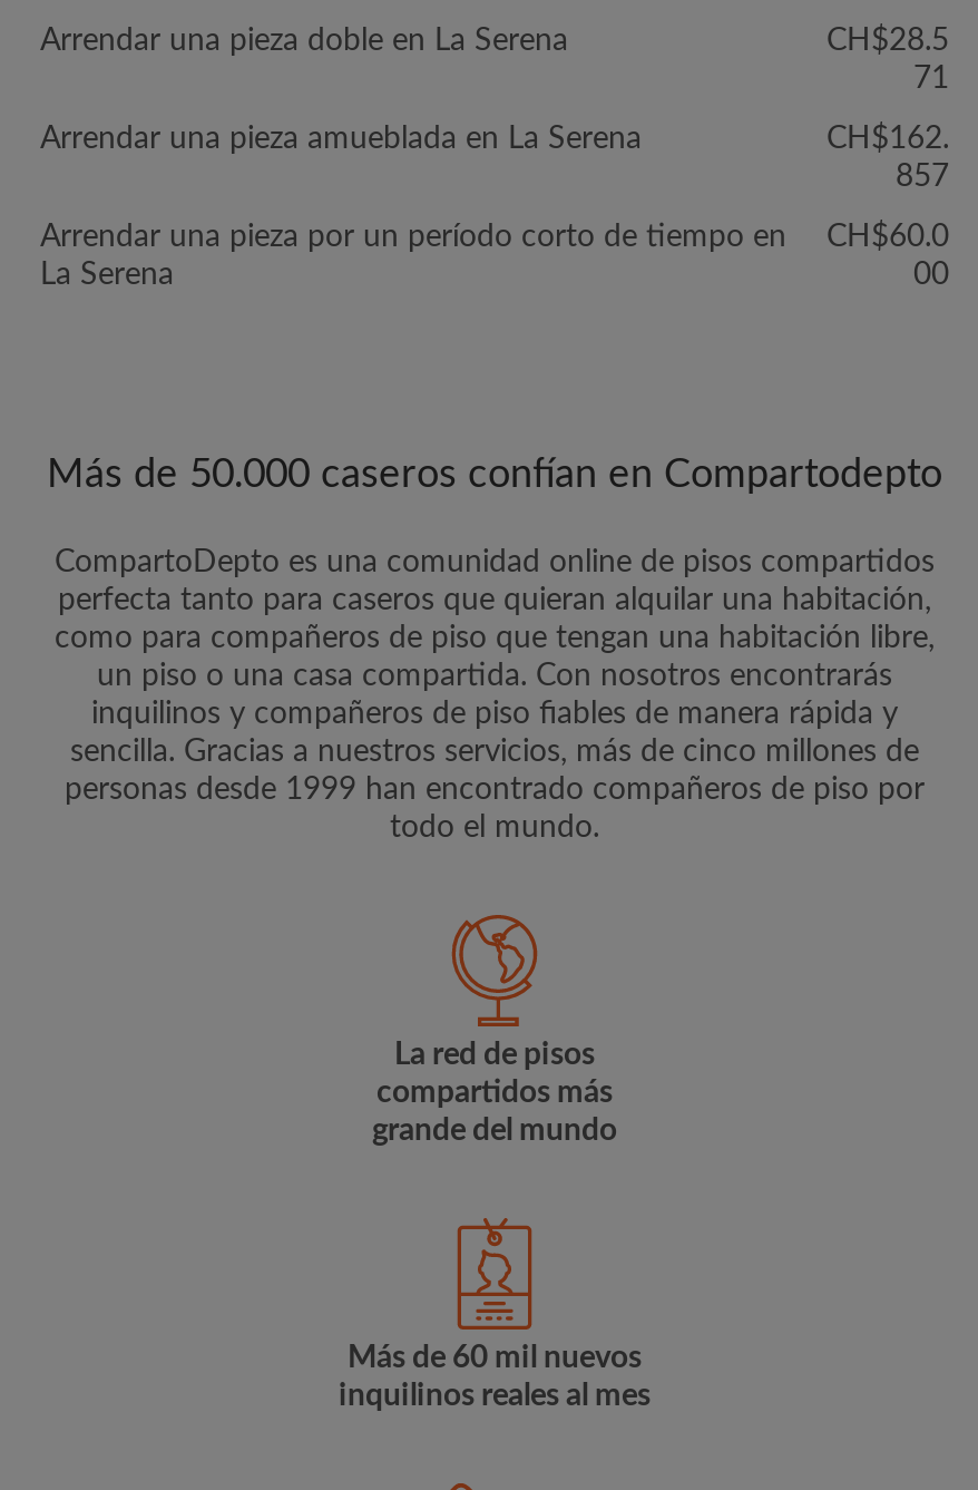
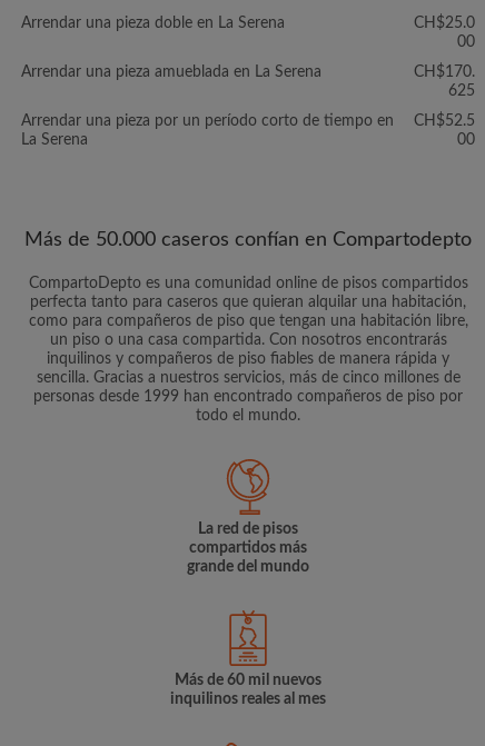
[827,26,949,95] CH$28.5 | 71 -> [414,16,475,50] CH$25.0 | 00
[827,124,949,193] CH$162. | 857 -> [414,64,475,99] CH$170. | 625
[40,222,949,253] Arrendar una pieza por un período corto de tiempo en CH$60.0 -> [21,113,475,129] Arrendar una pieza por un período corto de tiempo en CH$52.5

